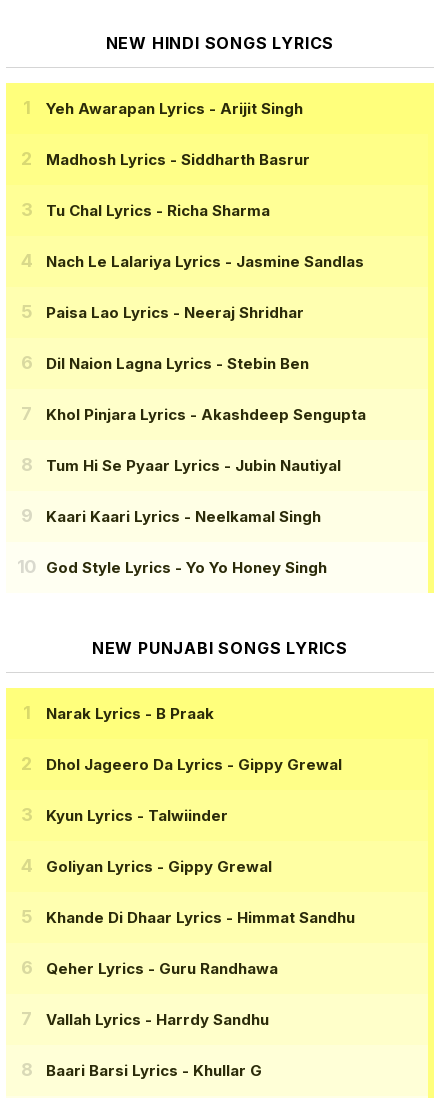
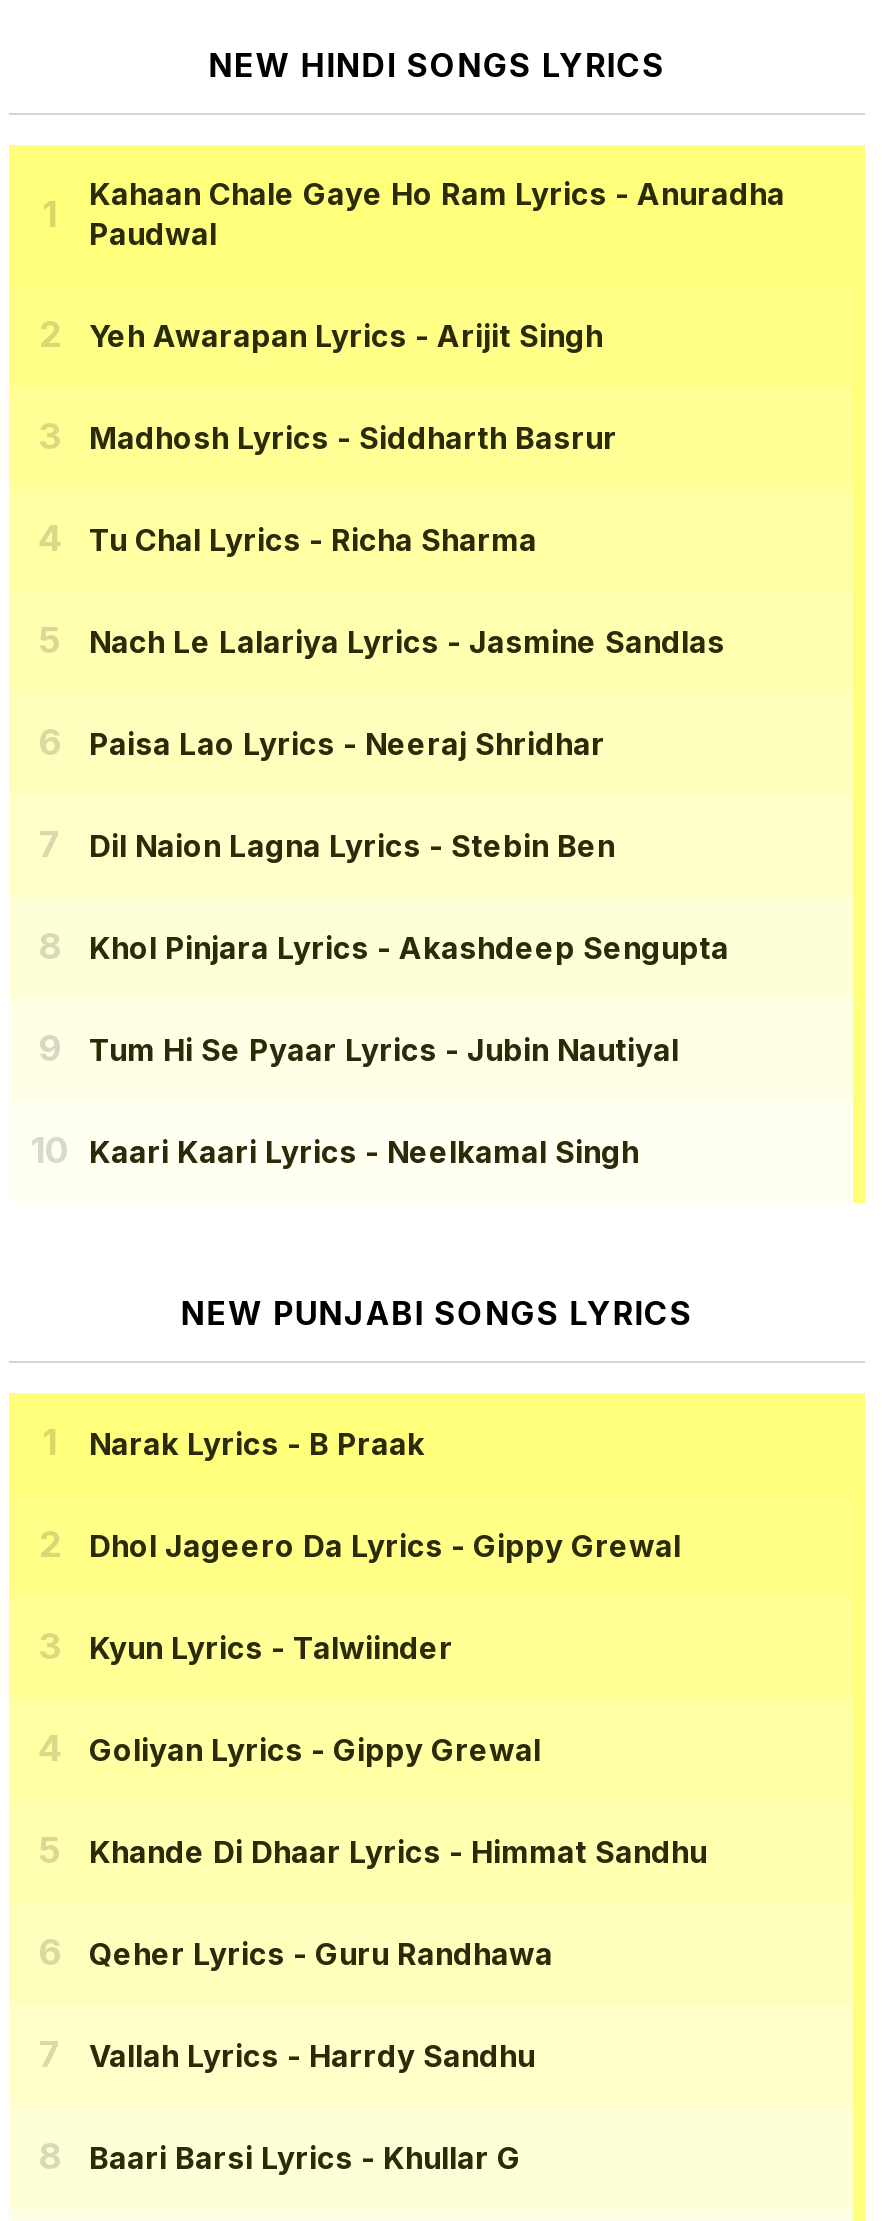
none -> [89,176,785,254] Kahaan Chale Gaye Ho Ram Lyrics - Anuradha | Paudwal
moved [46,99,366,526] -> [89,317,729,1171]: Yeh Awarapan Lyrics - Arijit Singh | Madhosh Lyrics - Siddharth Basrur | Tu Chal Lyrics - Richa Sharma | ... | Tum Hi Se Pyaar Lyrics - Jubin Nautiyal | Kaari Kaari Lyrics - Neelkamal Singh
[46,558,327,577] God Style Lyrics - Yo Yo Honey Singh -> none

